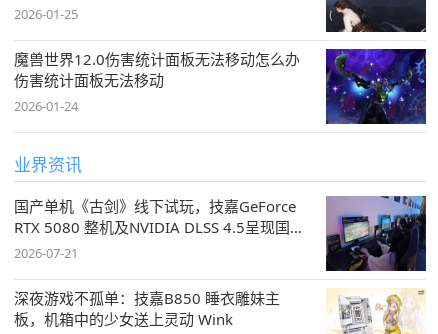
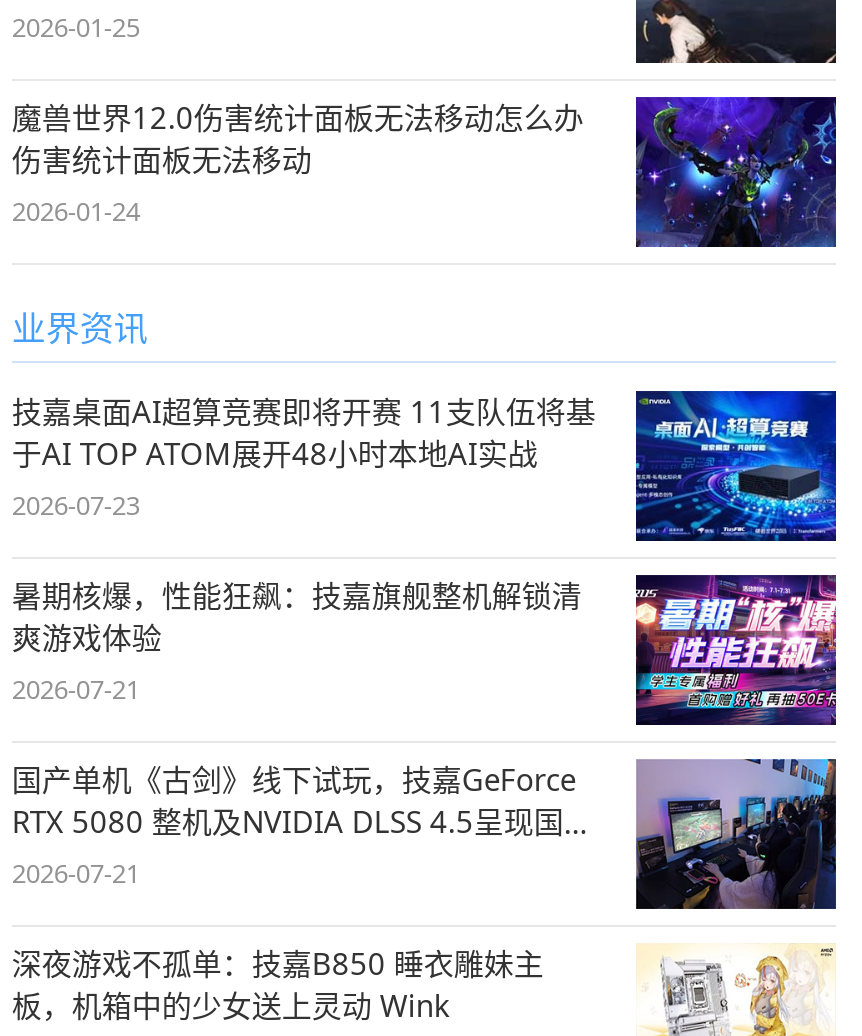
none -> [12,390,838,708] [image] | 技嘉桌面AI超算竞赛即将开赛 11支队伍将基 | 于AI TOP ATOM展开48小时本地AI实战 | 2026-07-23 | 暑期核爆，性能狂飙：技嘉旗舰整机解锁清 | 爽游戏体验 | 2026-07-21
none -> [634,572,838,728] [image]

